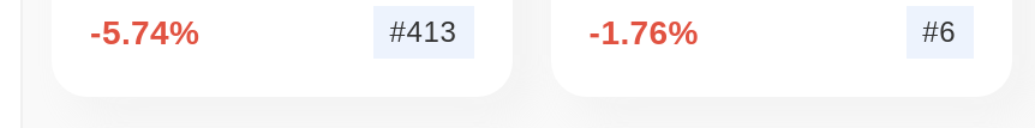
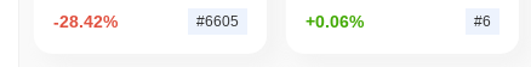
[90,14,457,52] -5.74% | #413 -> [53,12,239,32] -28.42% | #6605
[589,14,697,52] -1.76% -> [305,12,363,32] +0.06%

